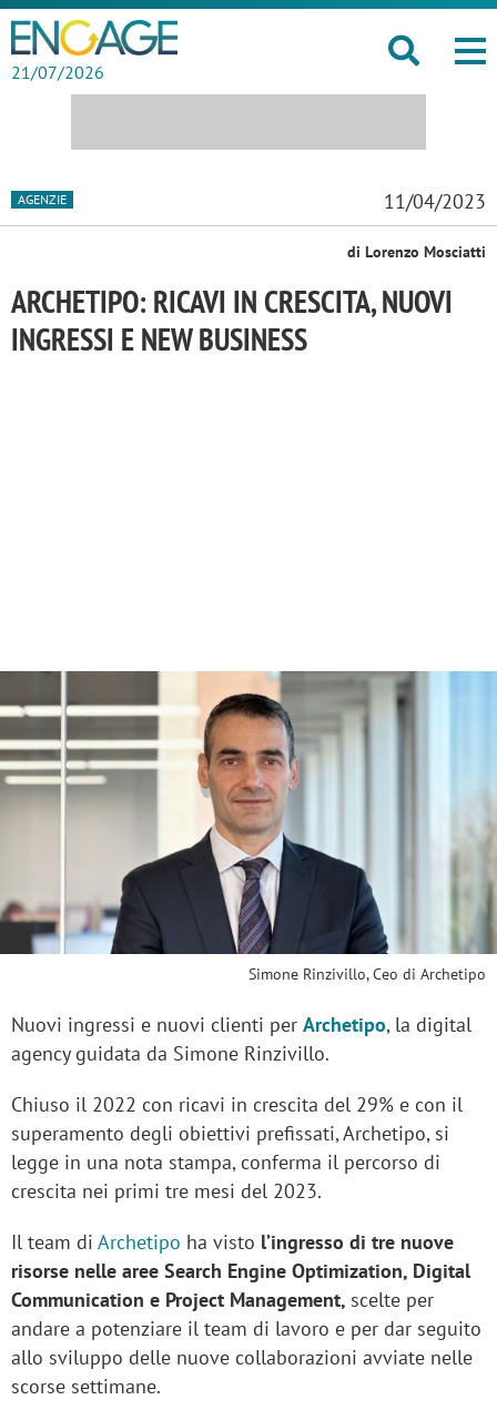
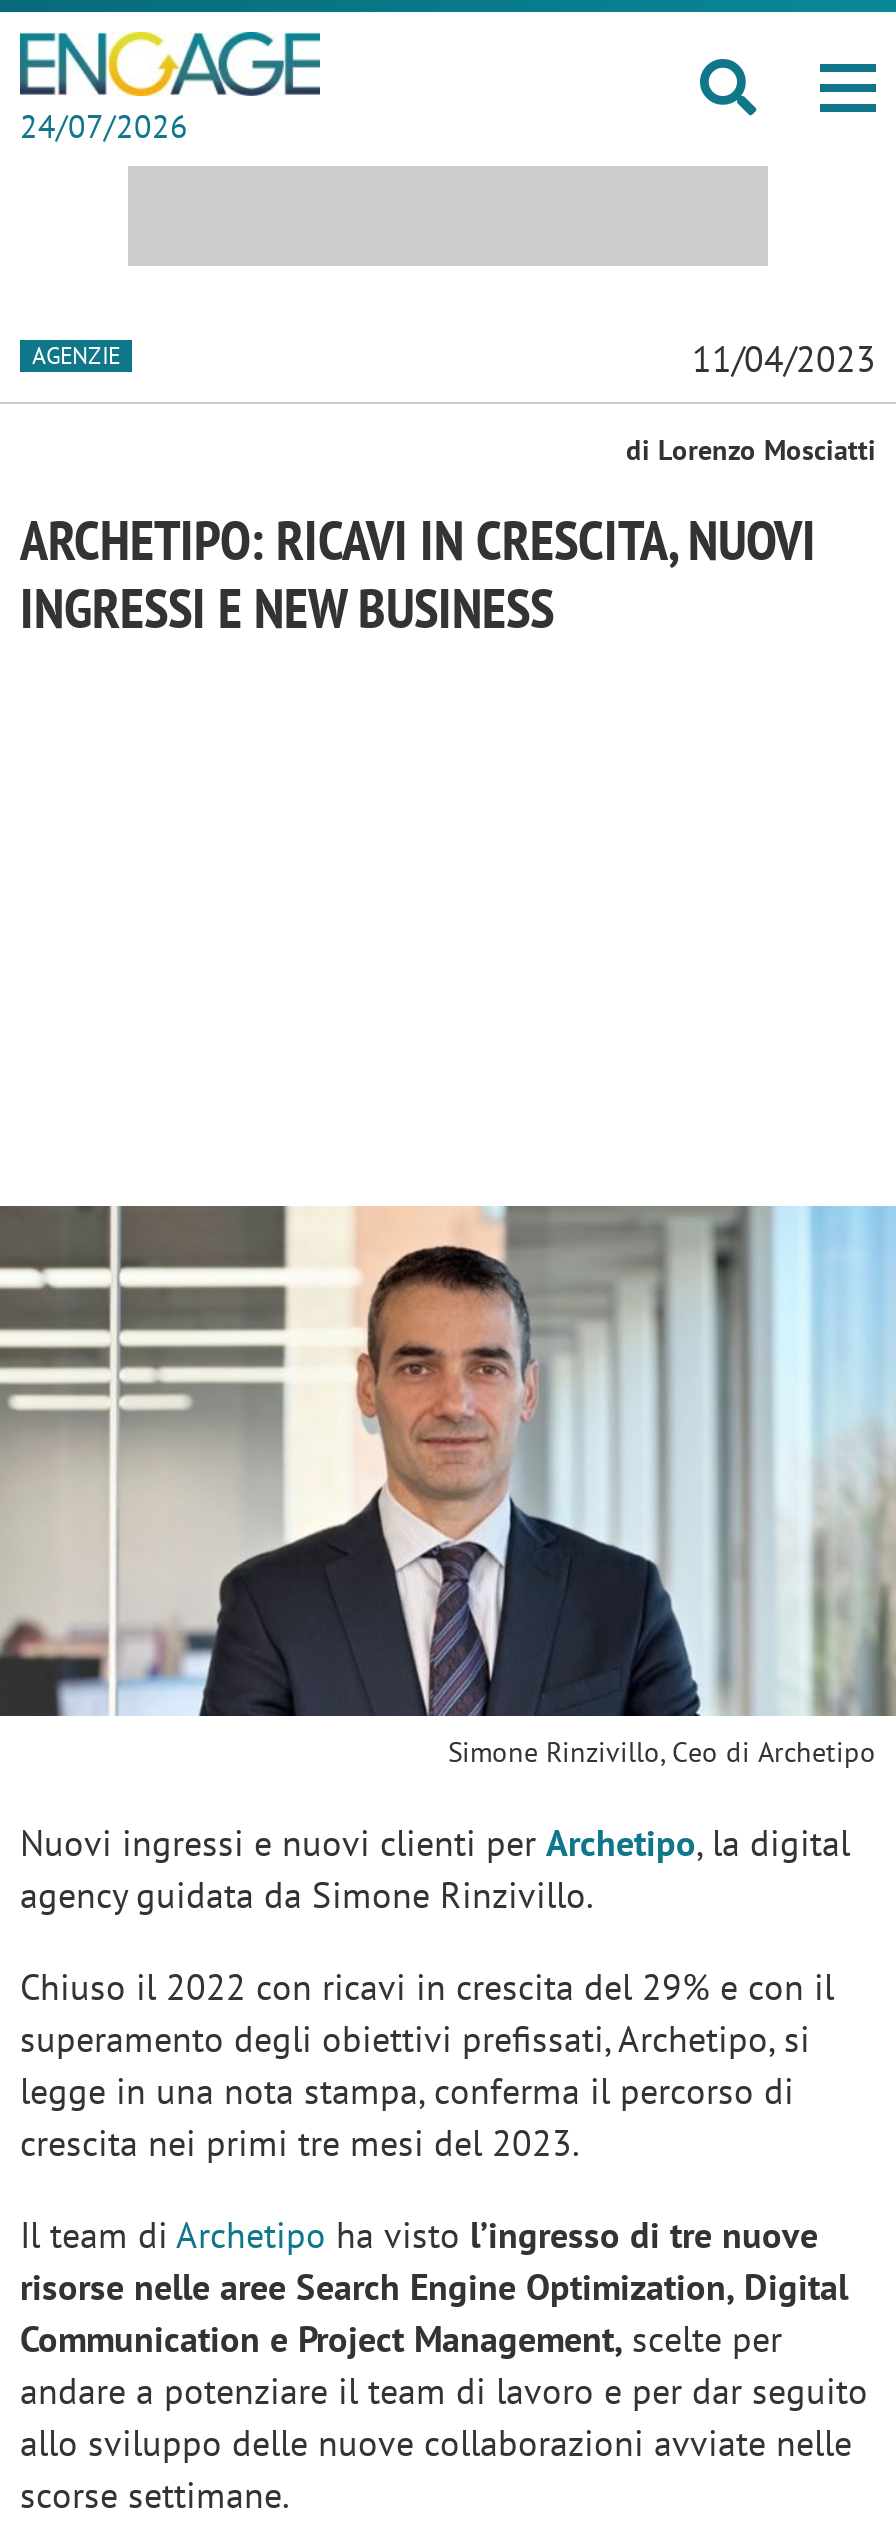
[11,61,104,83] 21/07/2026 -> [20,106,188,146] 24/07/2026

